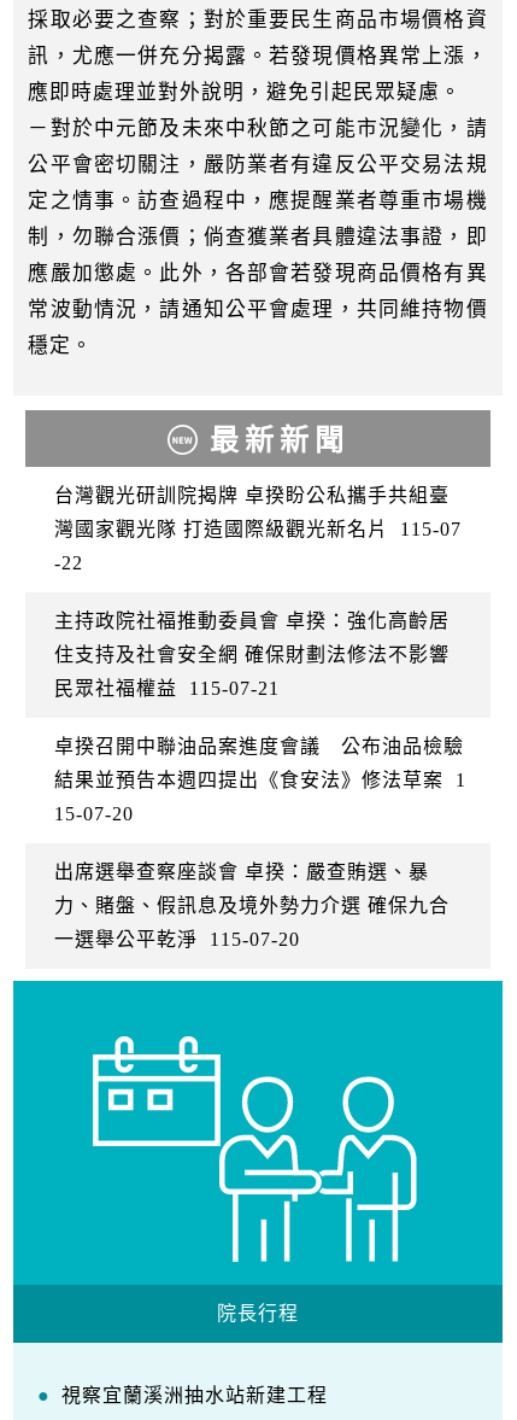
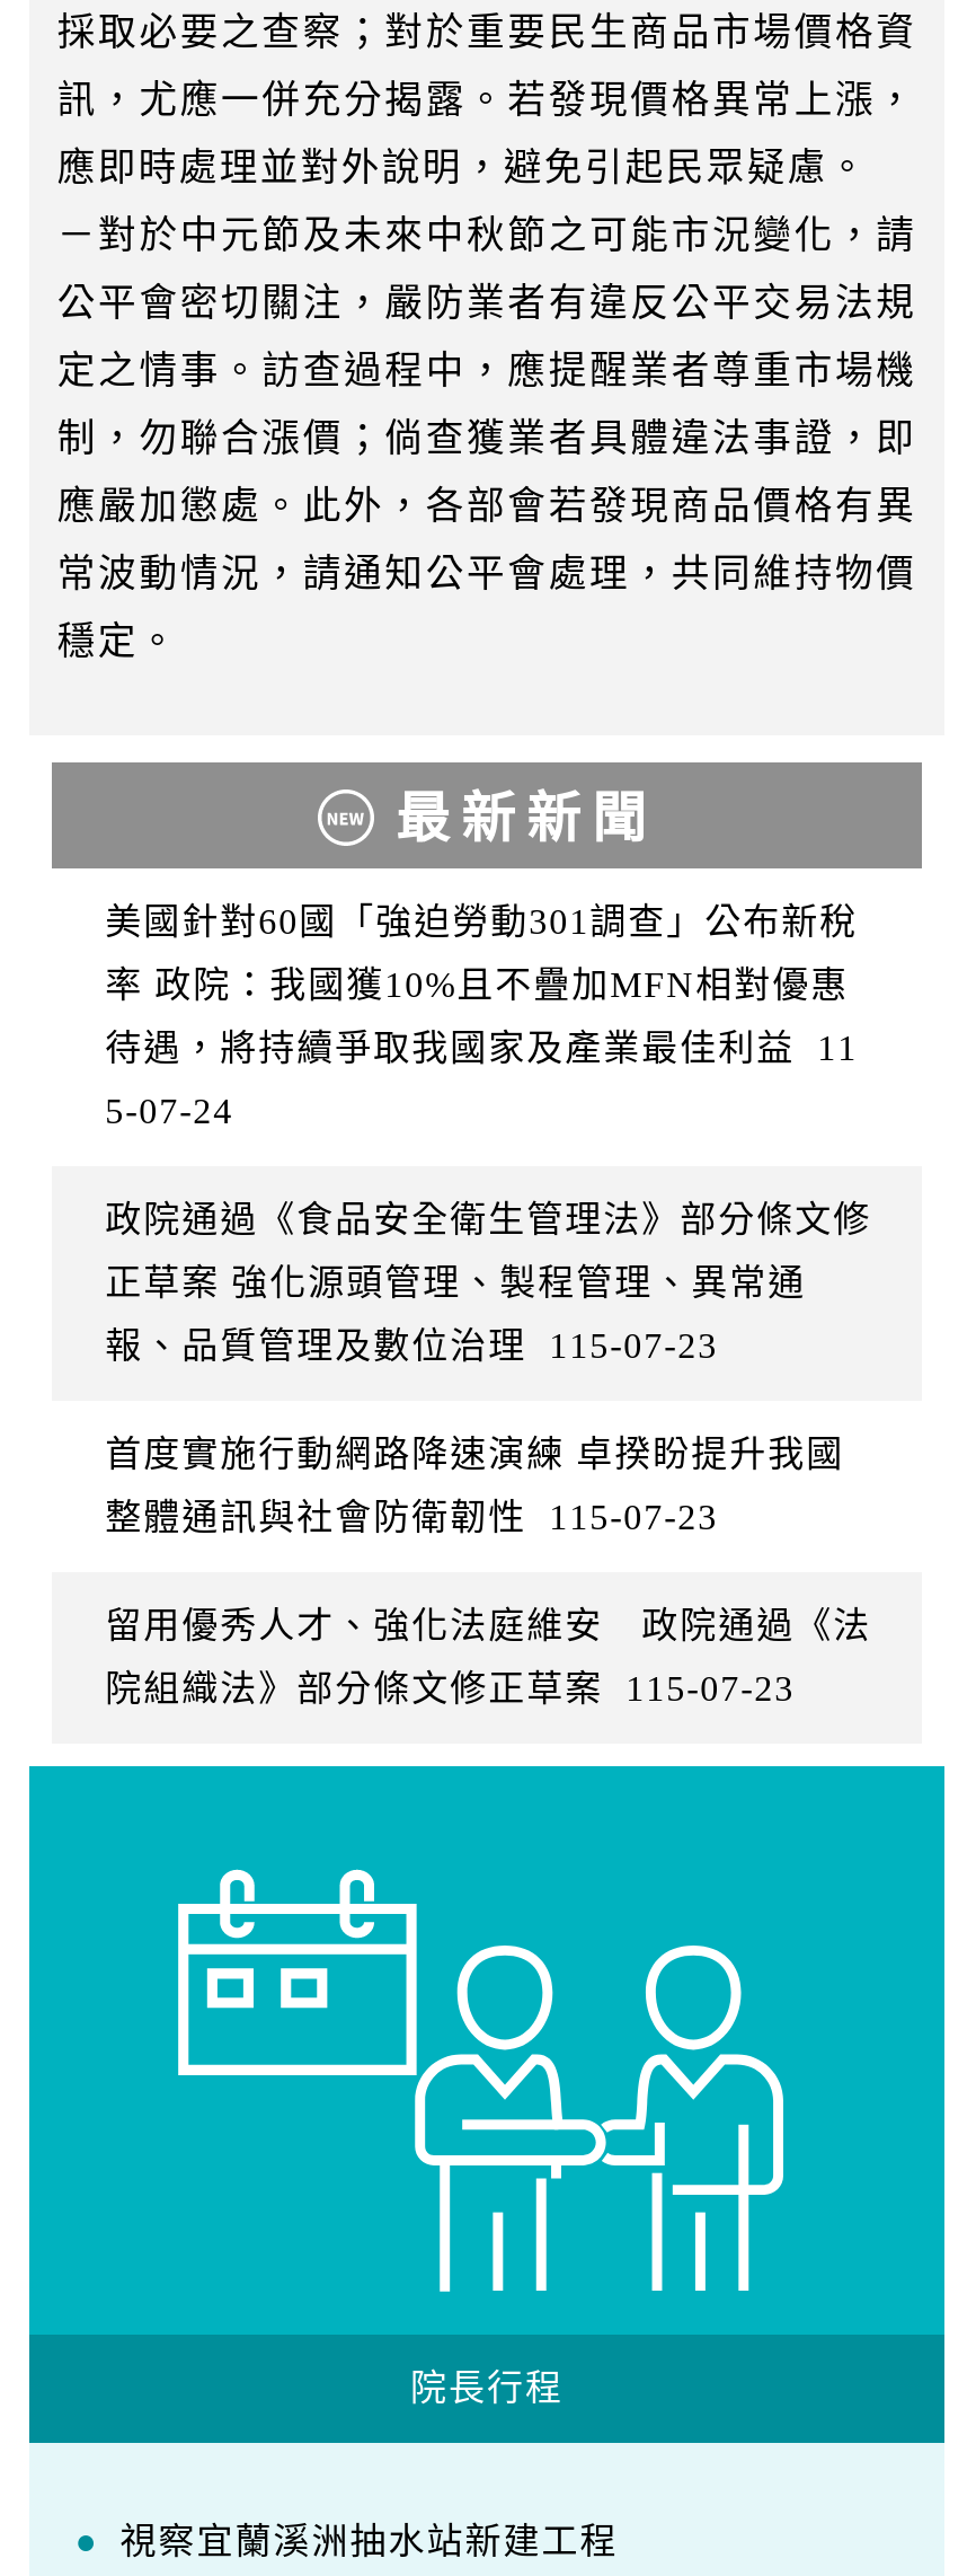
[54,485,466,950] 台灣觀光研訓院揭牌 卓揆盼公私攜手共組臺 | 灣國家觀光隊 打造國際級觀光新名片 115-07 | -22 | 主持政院社福推動委員會 卓揆：強化高齡居 | 住支持及社會安全網 確保財劃法修法不影響 | 民眾社福權益 115-07-21 | 卓揆召開中聯油品案進度會議 公布油品檢驗 | 結果並預告本週四提出《食安法》修法草案 1 | 15-07-20 | 出席選舉查察座談會 卓揆：嚴查賄選、暴 | 力、賭盤、假訊息及境外勢力介選 確保九合 | 一選舉公平乾淨 115-07-20 -> [105,903,872,1708] 美國針對60國「強迫勞動301調查」公布新稅 | 率 政院：我國獲10%且不疊加MFN相對優惠 | 待遇，將持續爭取我國家及產業最佳利益 11 | 5-07-24 | 政院通過《食品安全衛生管理法》部分條文修 | 正草案 強化源頭管理、製程管理、異常通 | 報、品質管理及數位治理 115-07-23 | 首度實施行動網路降速演練 卓揆盼提升我國 | 整體通訊與社會防衛韌性 115-07-23 | 留用優秀人才、強化法庭維安 政院通過《法 | 院組織法》部分條文修正草案 115-07-23

